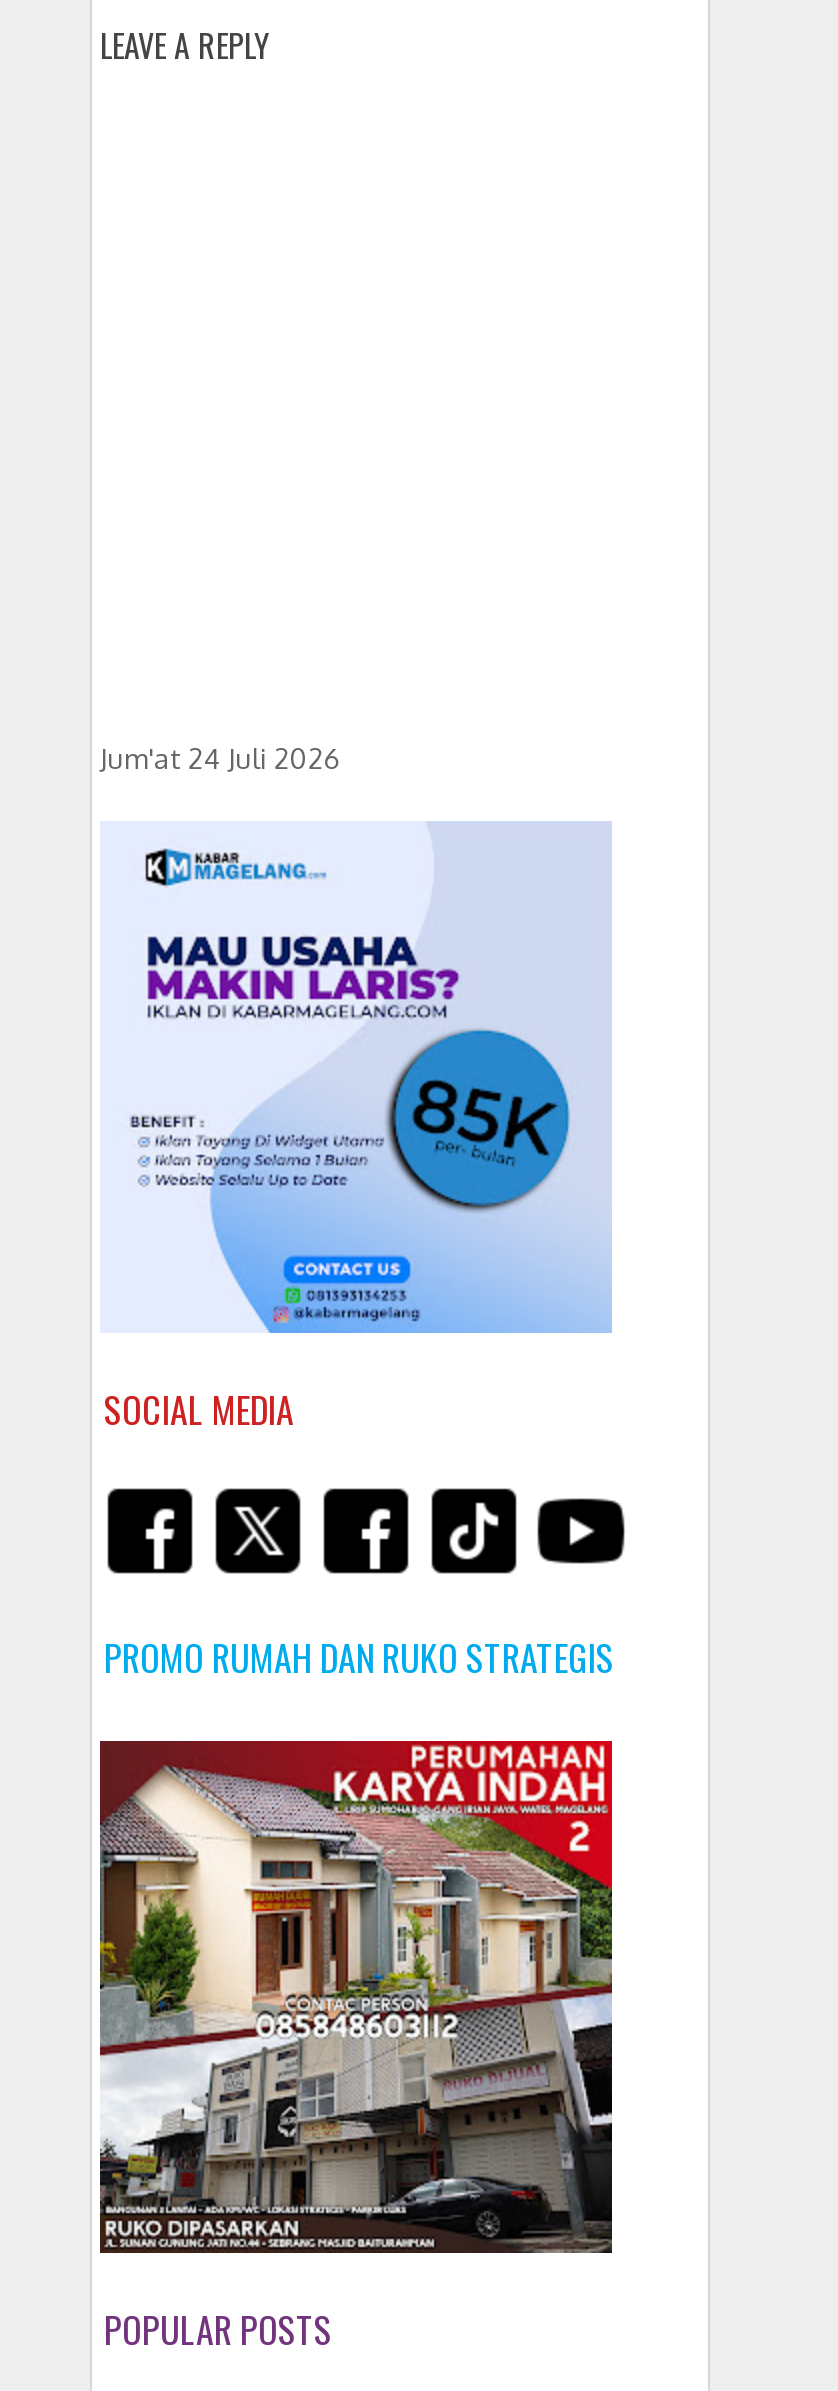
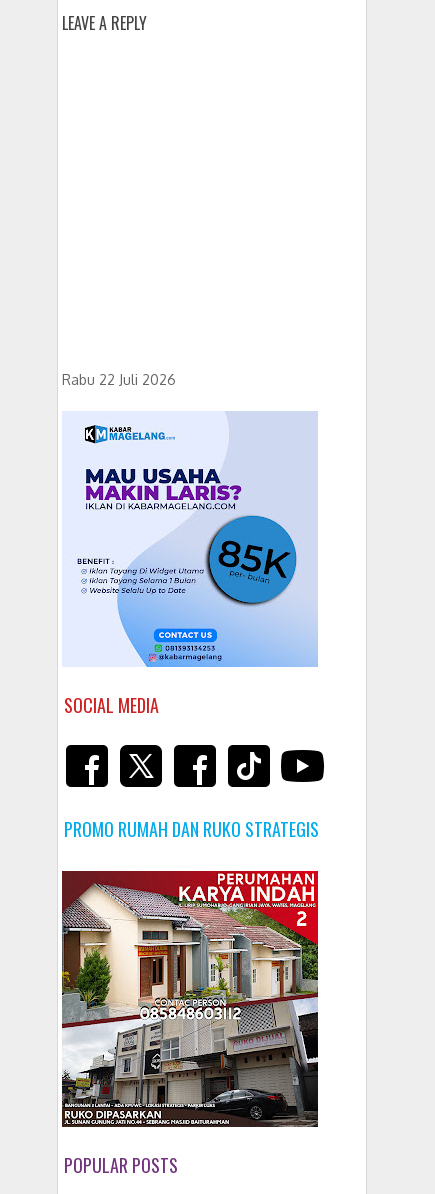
[100,740,342,774] Jum'at 24 Juli 2026 -> [62,370,176,387] Rabu 22 Juli 2026

